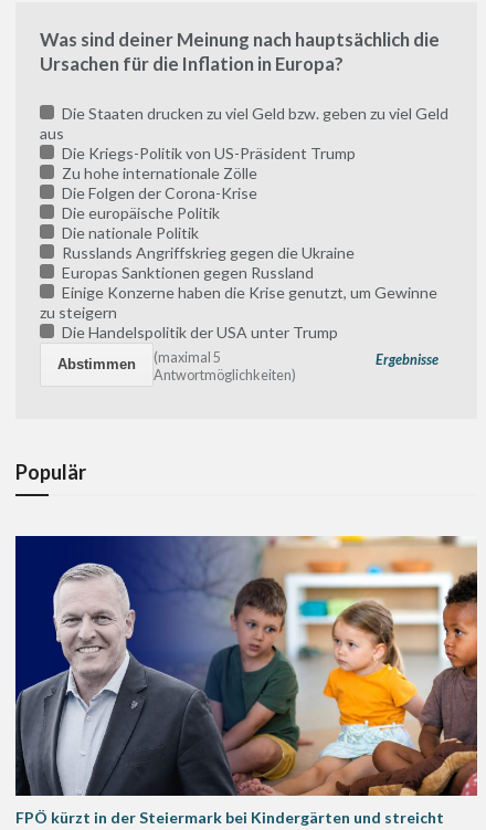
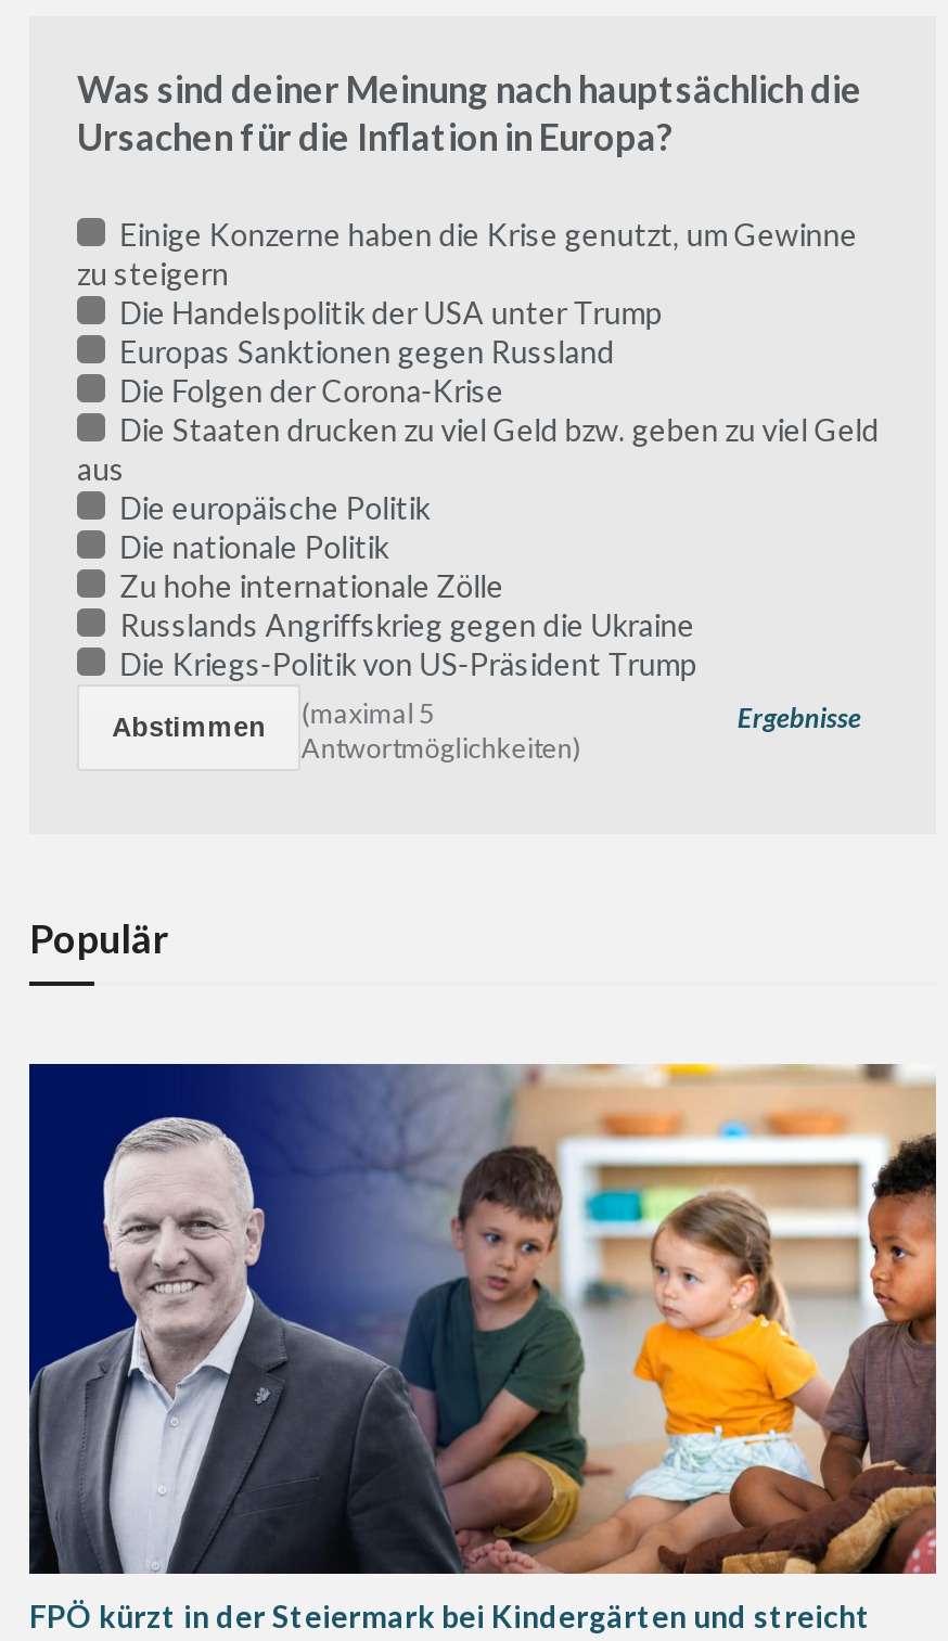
moved [40,104,448,282] -> [77,333,879,682]: Die Staaten drucken zu viel Geld bzw. geben zu viel Geld | aus | Die Kriegs-Politik von US-Präsident Trump | ... | Russlands Angriffskrieg gegen die Ukraine | Europas Sanktionen gegen Russland
moved [40,283,437,342] -> [77,216,858,331]: Einige Konzerne haben die Krise genutzt, um Gewinne | zu steigern | Die Handelspolitik der USA unter Trump

